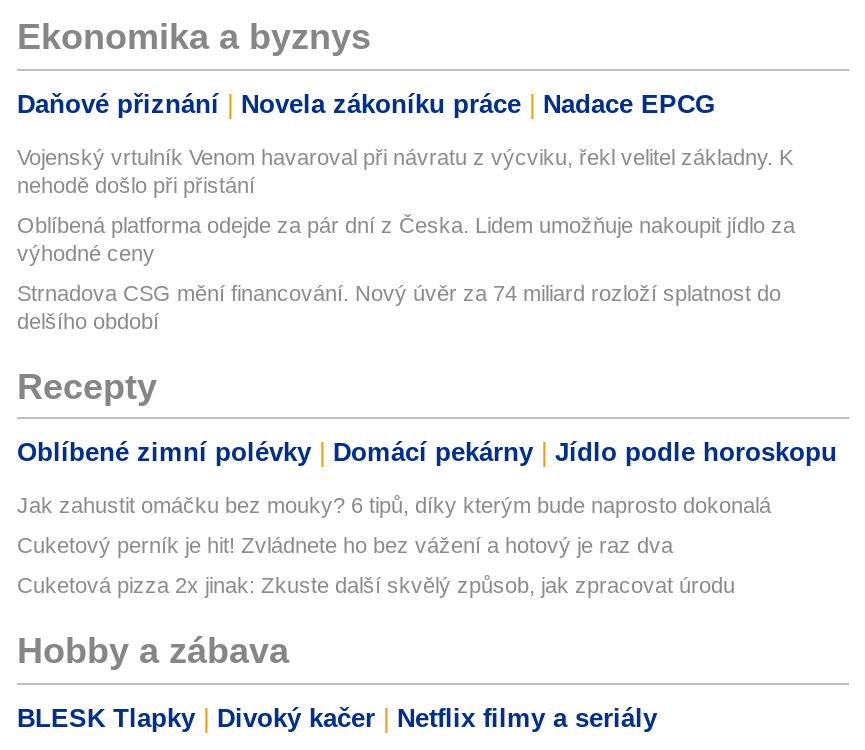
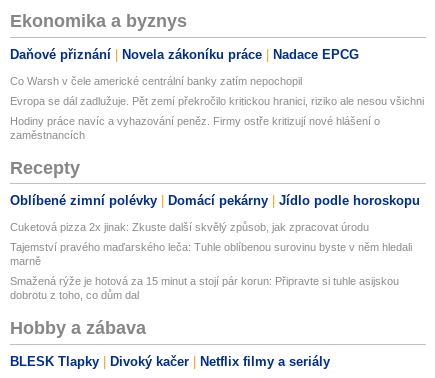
[17,145,793,197] Vojenský vrtulník Venom havaroval při návratu z výcviku, řekl velitel základny. K | nehodě došlo při přistání -> [10,75,302,87] Co Warsh v čele americké centrální banky zatím nepochopil
[17,213,795,265] Oblíbená platforma odejde za pár dní z Česka. Lidem umožňuje nakoupit jídlo za | výhodné ceny -> [10,95,424,107] Evropa se dál zadlužuje. Pět zemí překročilo kritickou hranici, riziko ale nesou všichni
[17,281,781,333] Strnadova CSG mění financování. Nový úvěr za 74 miliard rozloží splatnost do | delšího období -> [10,115,380,141] Hodiny práce navíc a vyhazování peněz. Firmy ostře kritizují nové hlášení o | zaměstnancích
moved [17,367,837,468] -> [10,158,420,208]: Recepty | Oblíbené zimní polévky | Domácí pekárny | Jídlo podle horoskopu
[17,494,771,558] Jak zahustit omáčku bez mouky? 6 tipů, díky kterým bude naprosto dokonalá | Cuketový perník je hit! Zvládnete ho bez vážení a hotový je raz dva -> none
moved [17,574,735,598] -> [10,221,369,233]: Cuketová pizza 2x jinak: Zkuste další skvělý způsob, jak zpracovat úrodu
none -> [10,241,412,301] Tajemství pravého maďarského leča: Tuhle oblíbenou surovinu byste v něm hledali | marně | Smažená rýže je hotová za 15 minut a stojí pár korun: Připravte si tuhle asijskou | dobrotu z toho, co dům dal

